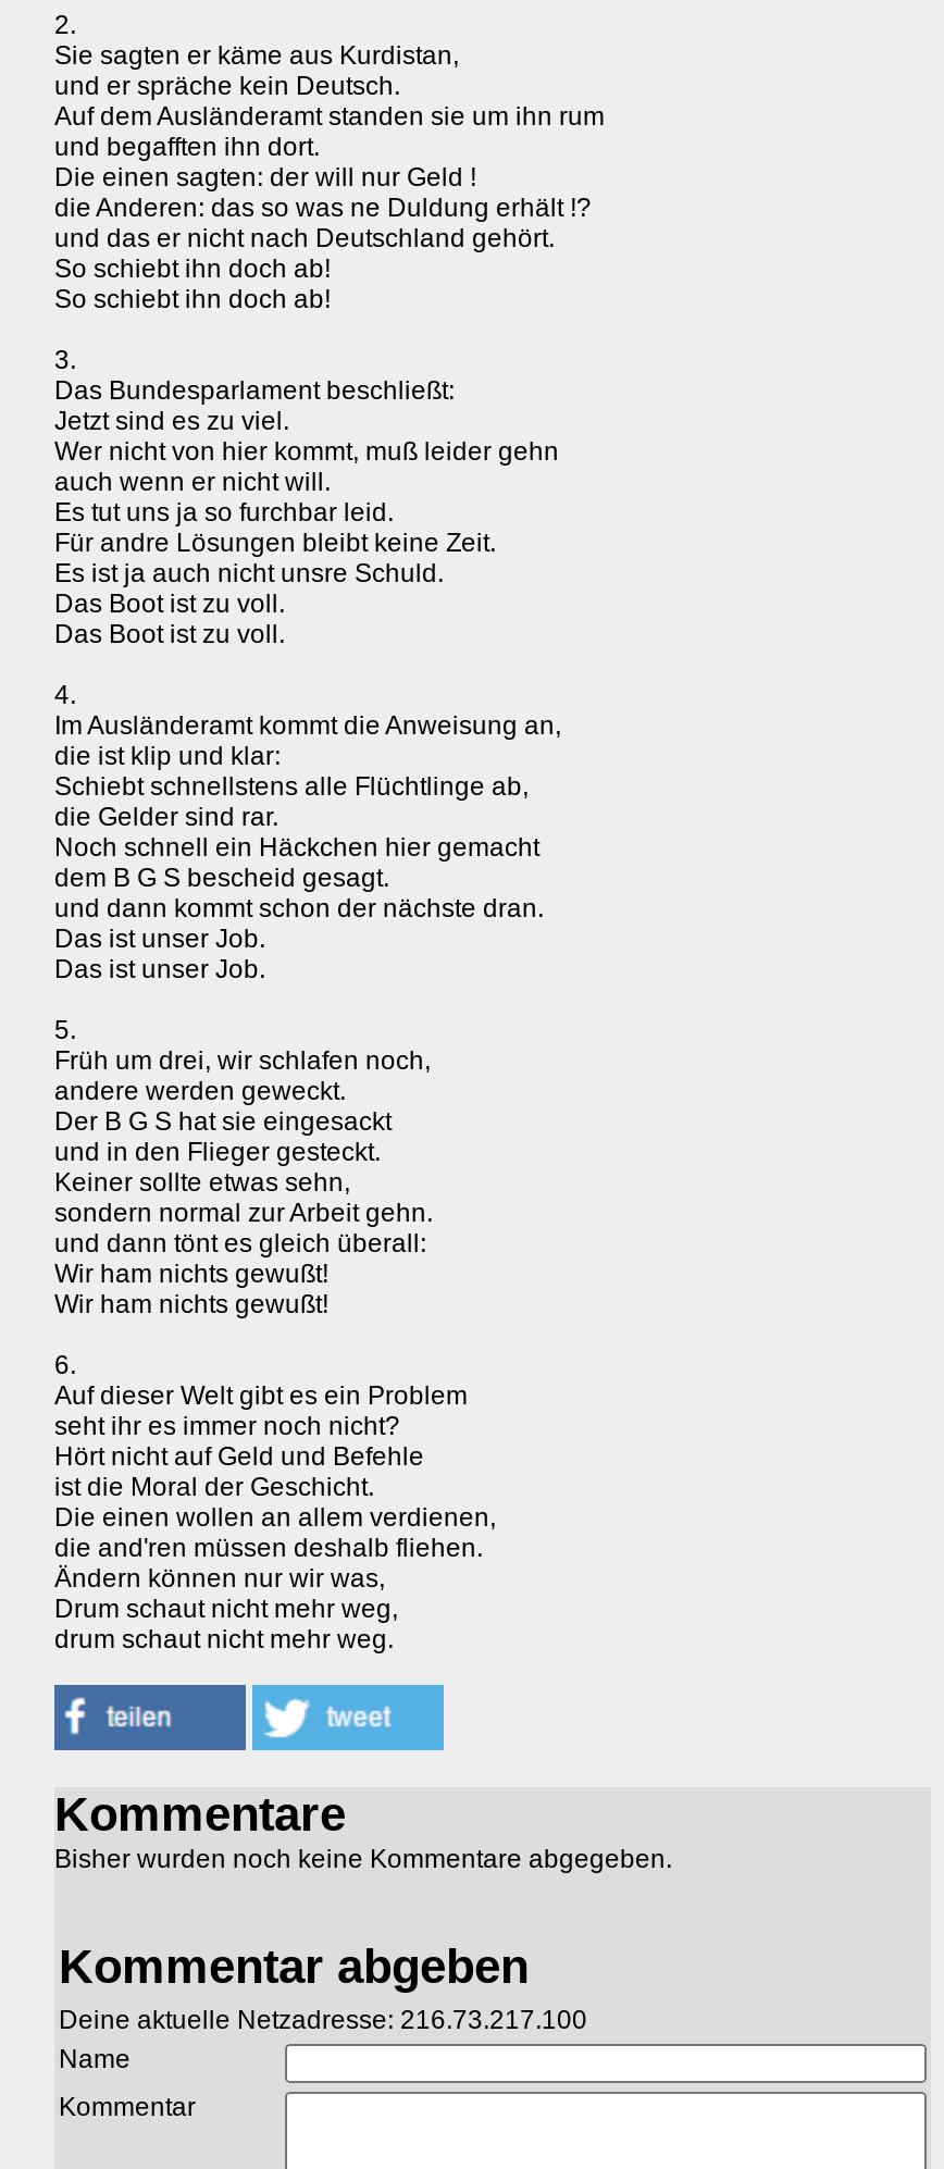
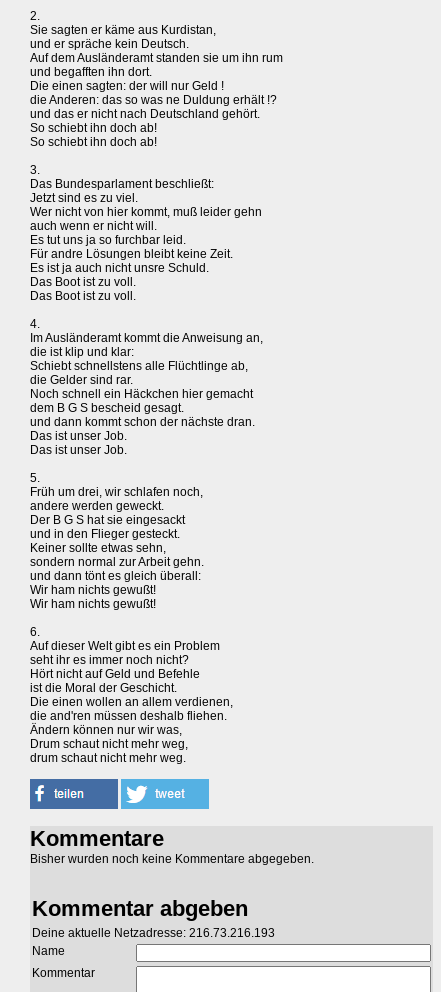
[59,2005,587,2035] Deine aktuelle Netzadresse: 216.73.217.100 -> [32,926,275,940] Deine aktuelle Netzadresse: 216.73.216.193

